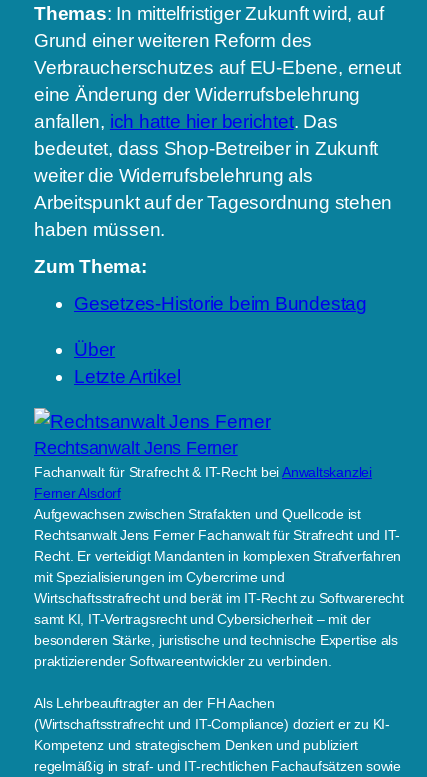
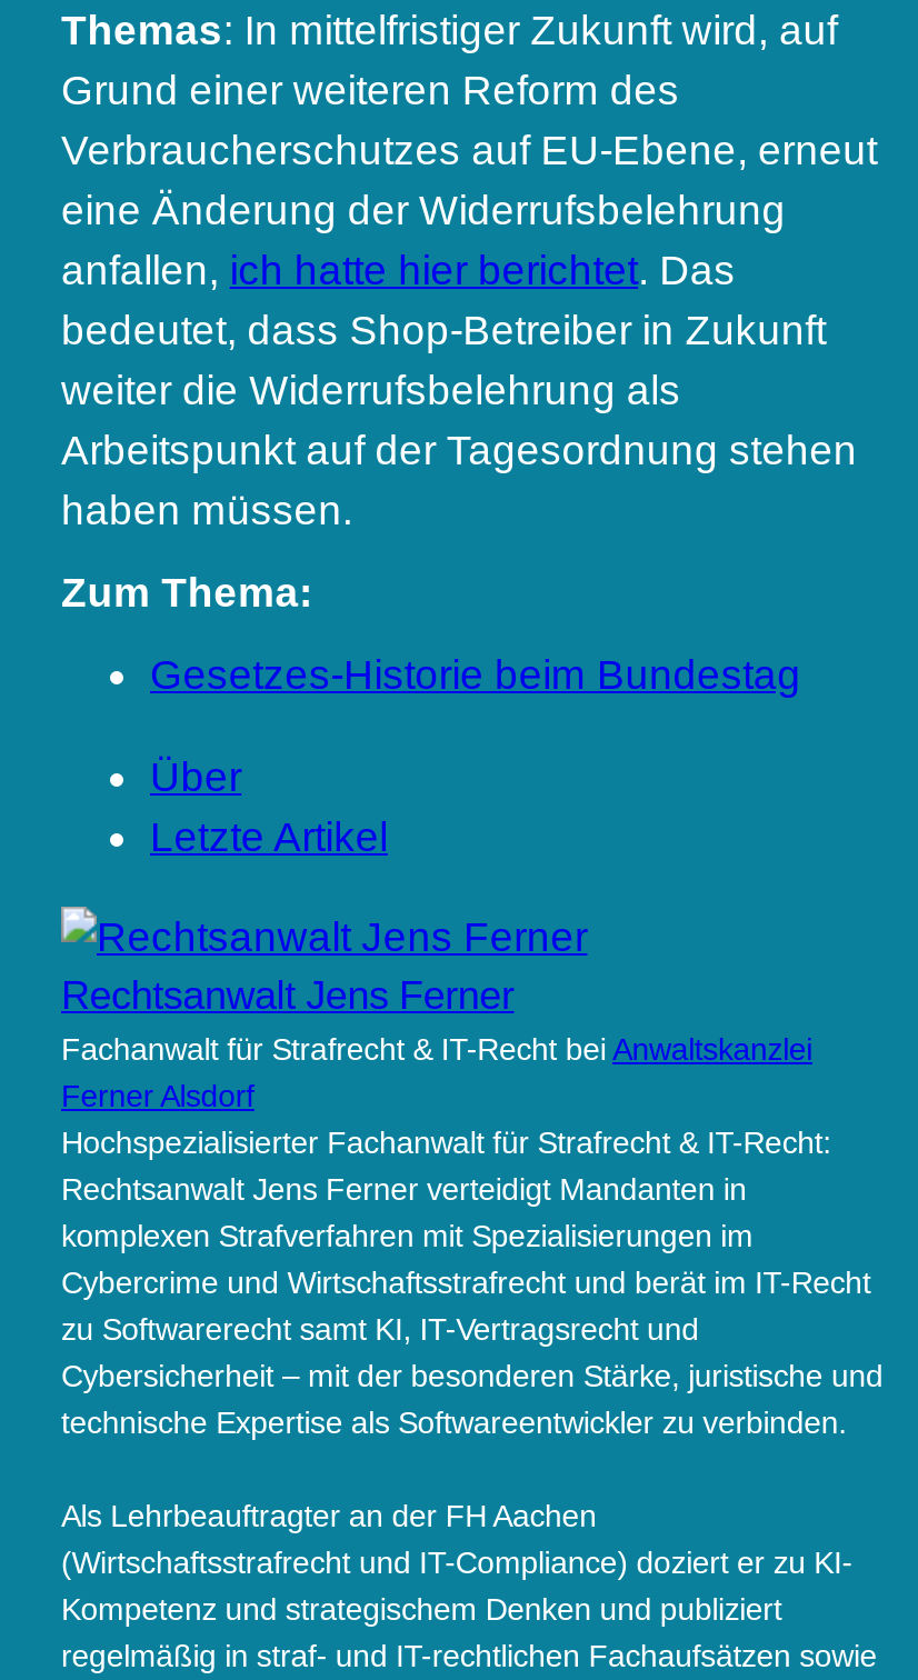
[34,506,404,669] Aufgewachsen zwischen Strafakten und Quellcode ist | Rechtsanwalt Jens Ferner Fachanwalt für Strafrecht und IT- | Recht. Er verteidigt Mandanten in komplexen Strafverfahren | mit Spezialisierungen im Cybercrime und | Wirtschaftsstrafrecht und berät im IT-Recht zu Softwarerecht | samt KI, IT-Vertragsrecht und Cybersicherheit – mit der | besonderen Stärke, juristische und technische Expertise als | praktizierender Softwareentwickler zu verbinden. -> [61,1125,883,1440] Hochspezialisierter Fachanwalt für Strafrecht & IT-Recht: | Rechtsanwalt Jens Ferner verteidigt Mandanten in | komplexen Strafverfahren mit Spezialisierungen im | Cybercrime und Wirtschaftsstrafrecht und berät im IT-Recht | zu Softwarerecht samt KI, IT-Vertragsrecht und | Cybersicherheit – mit der besonderen Stärke, juristische und | technische Expertise als Softwareentwickler zu verbinden.

